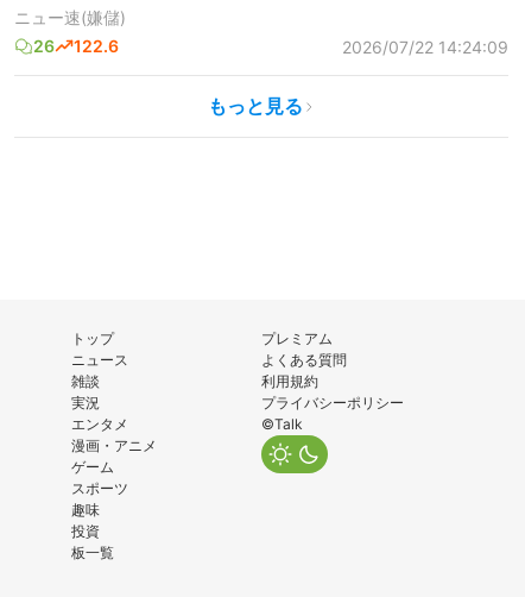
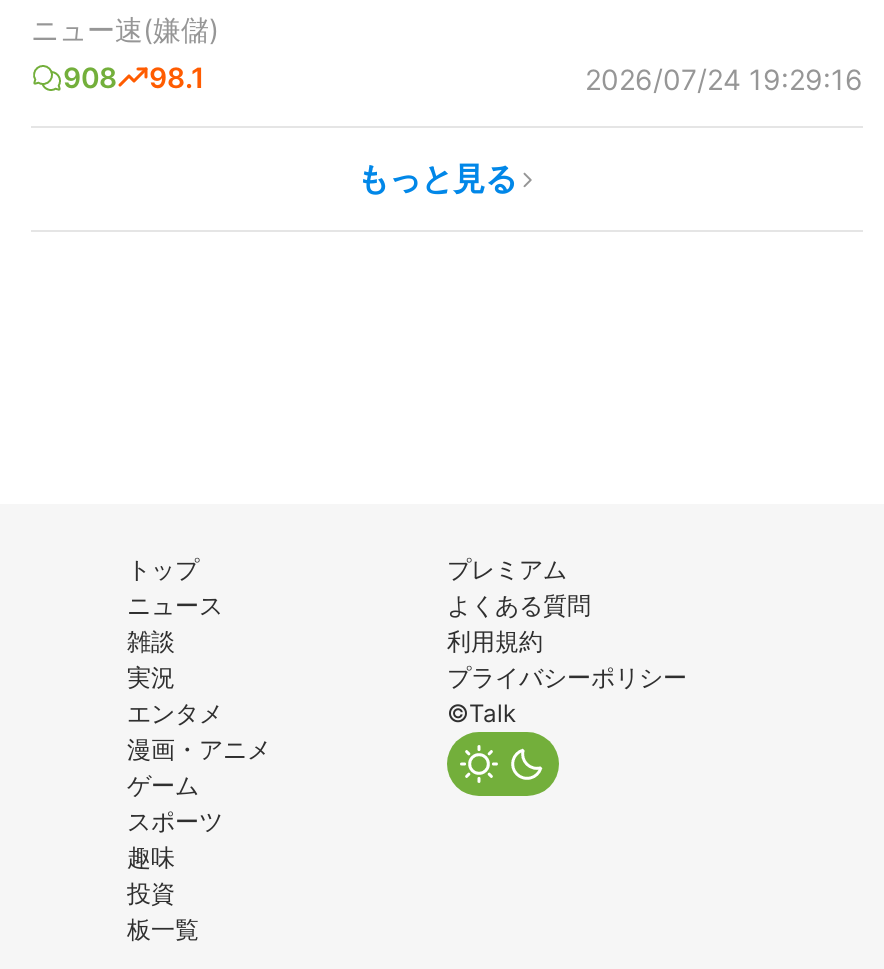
[33,36,55,56] 26 -> [63,61,117,95] 908
[74,36,119,56] 122.6 -> [149,61,205,95] 98.1
[342,37,508,57] 2026/07/22 14:24:09 -> [585,63,863,97] 2026/07/24 19:29:16

